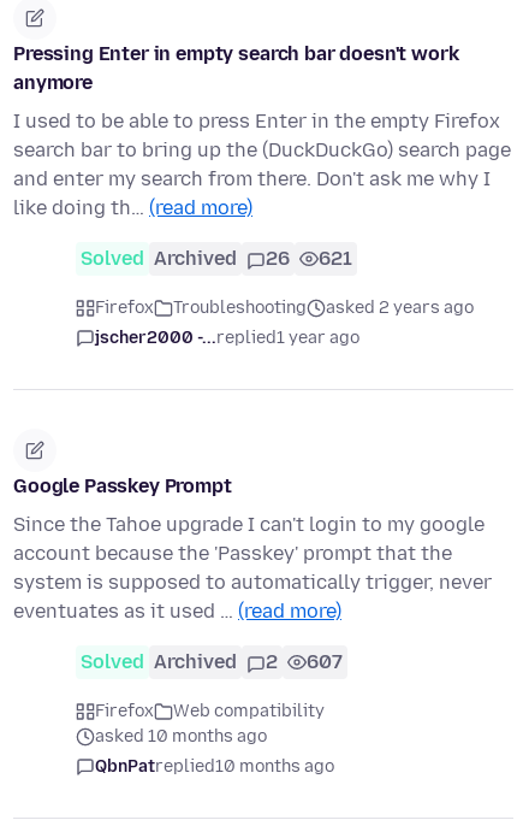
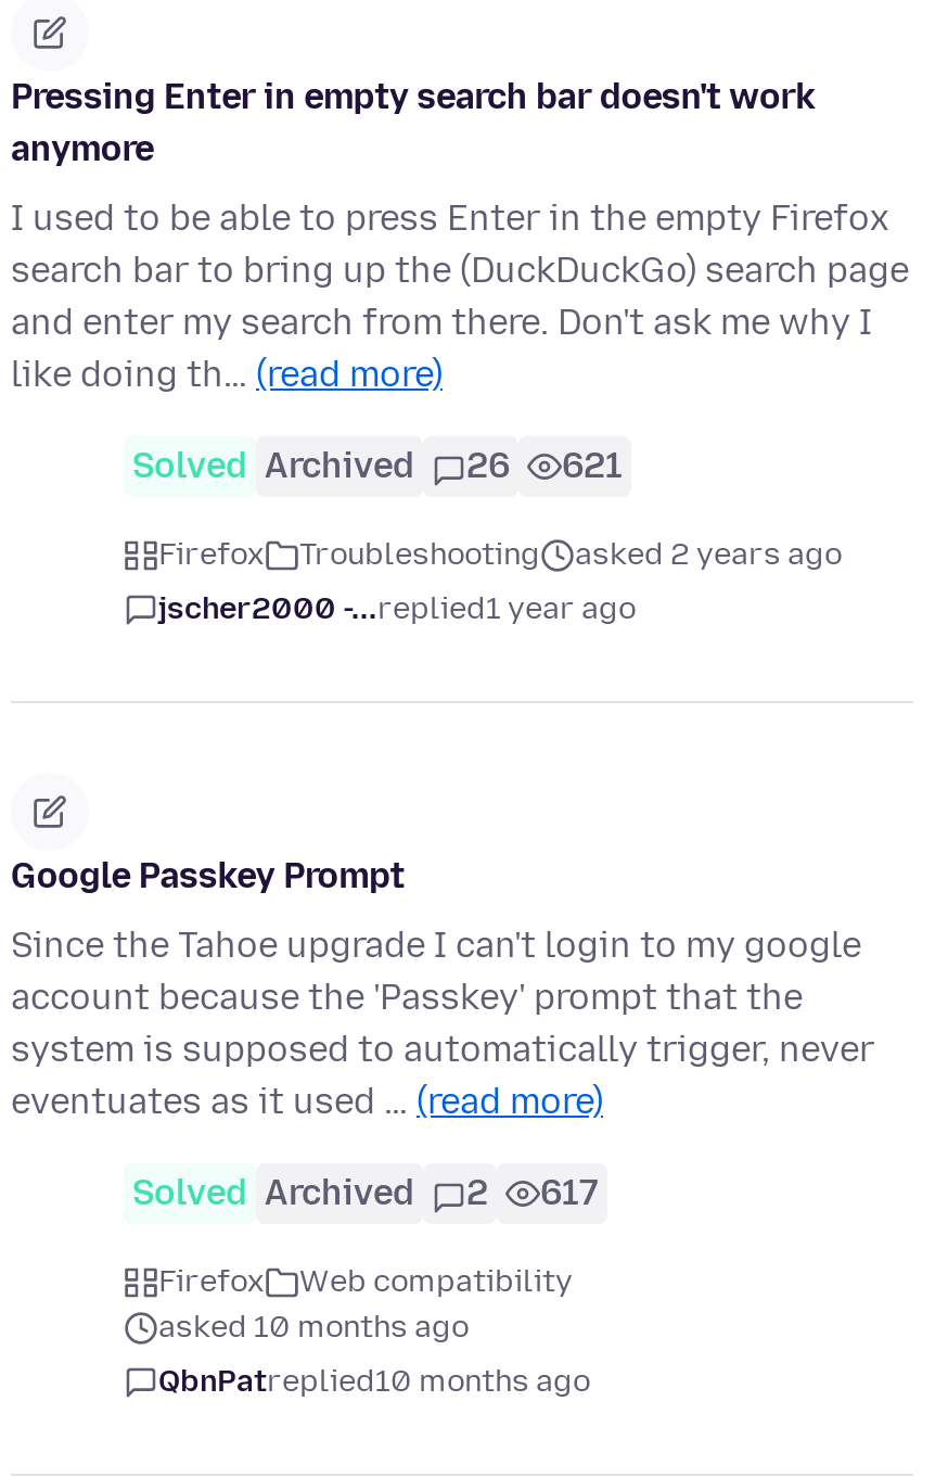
[81,651,343,674] Solved Archived 2 607 -> [132,1173,599,1214] Solved Archived 2 617

